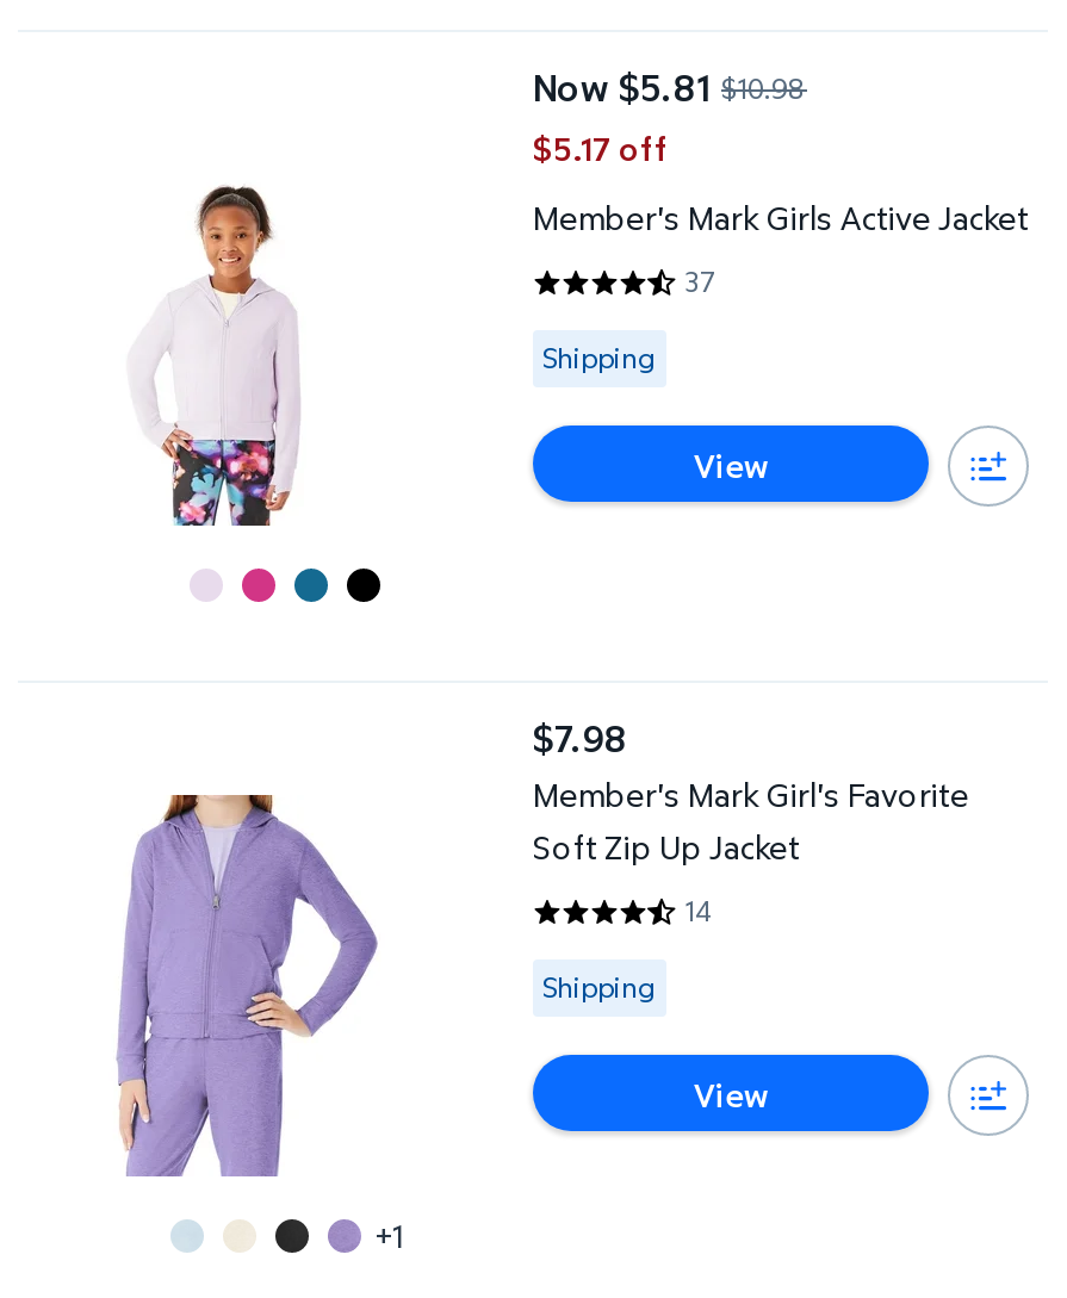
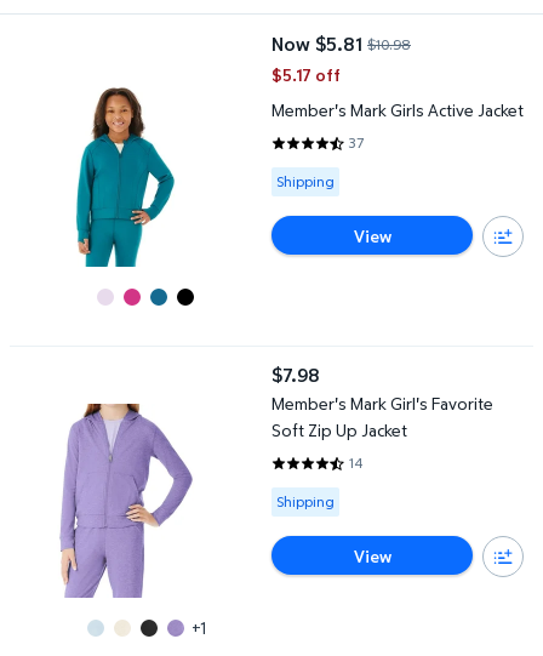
[149,173,342,528] [image] -> [75,86,176,268] [image]

